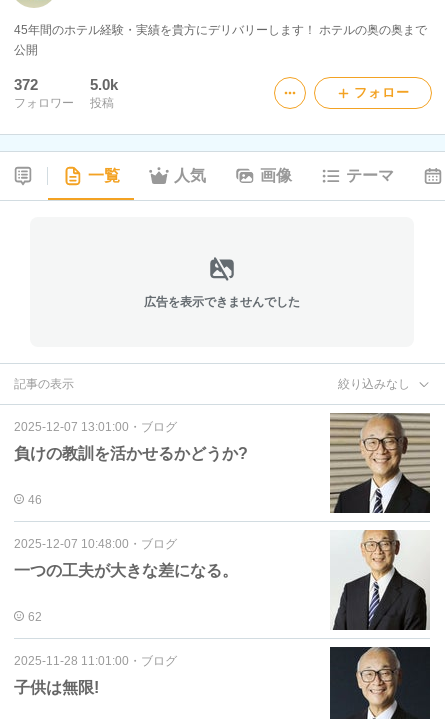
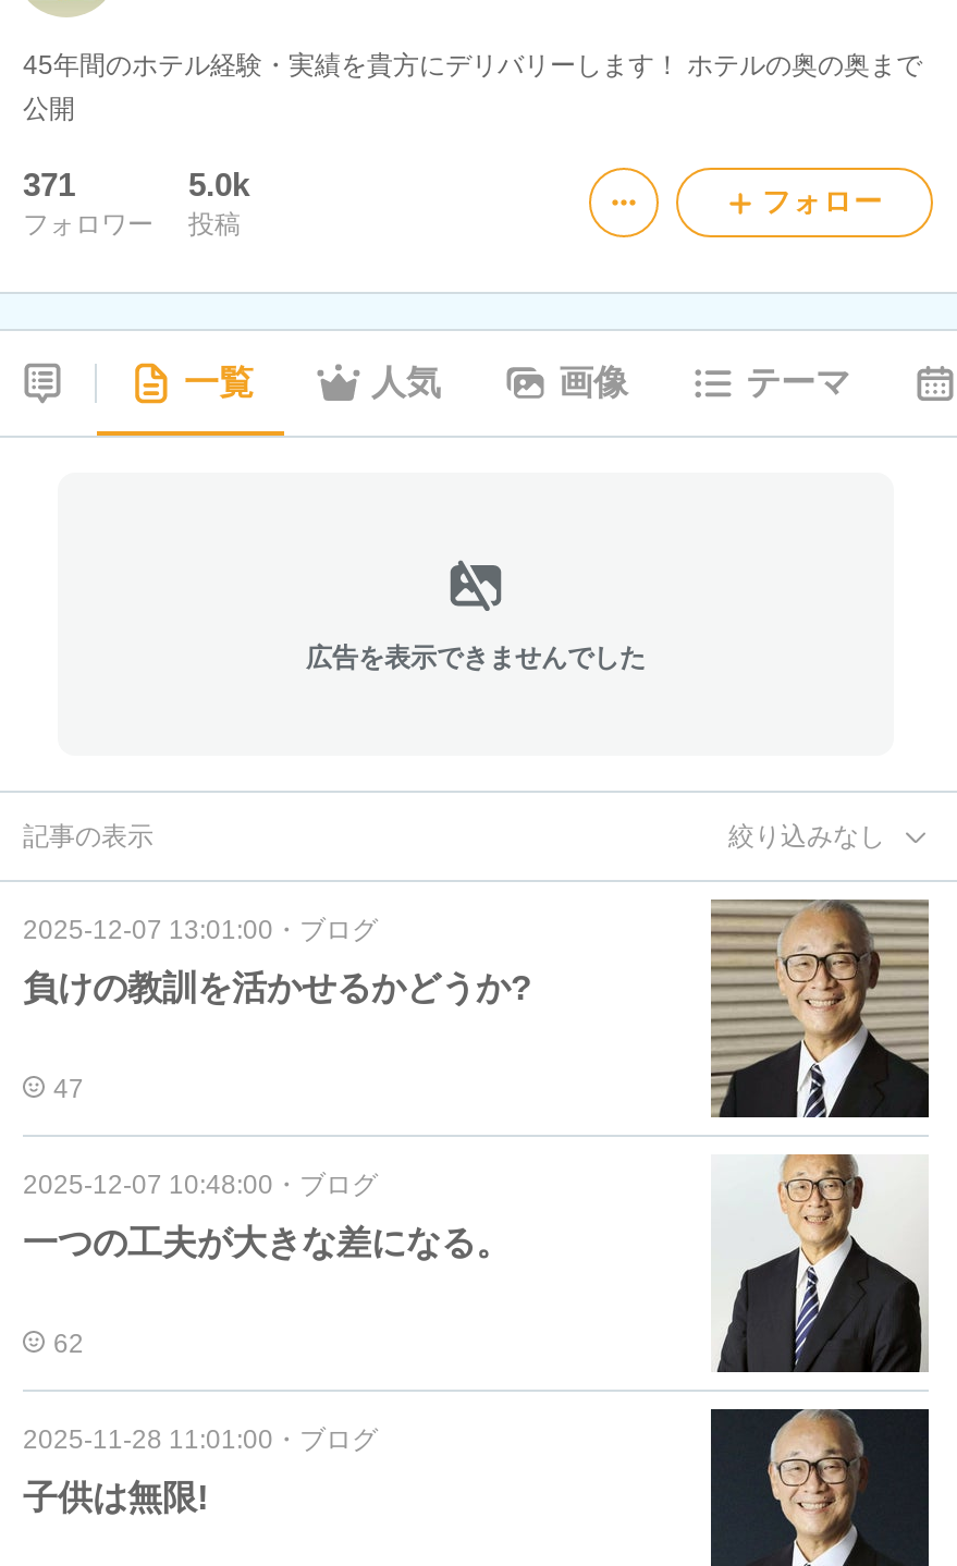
[14,76,38,93] 372 -> [23,166,75,203] 371
[28,493,42,507] 46 -> [53,1074,84,1105] 47

